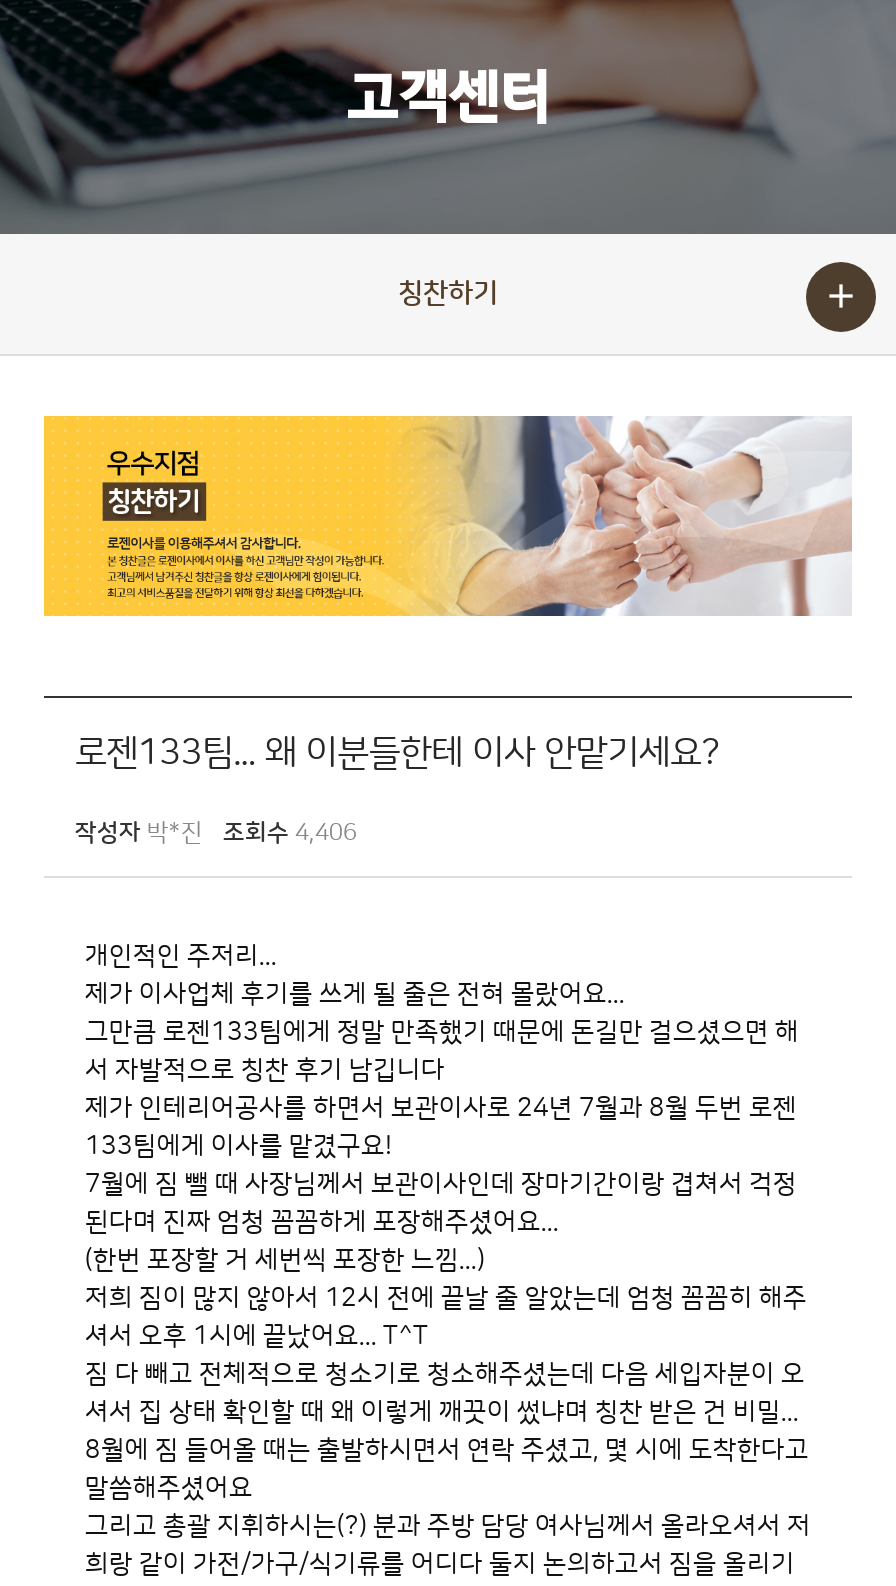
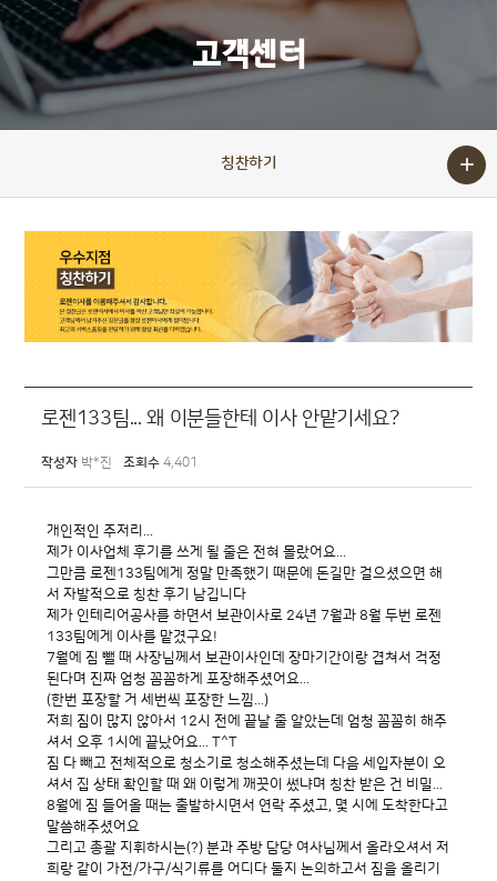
[75,819,357,845] 작성자 박*진 조회수 4,406 -> [41,455,198,470] 작성자 박*진 조회수 4,401

